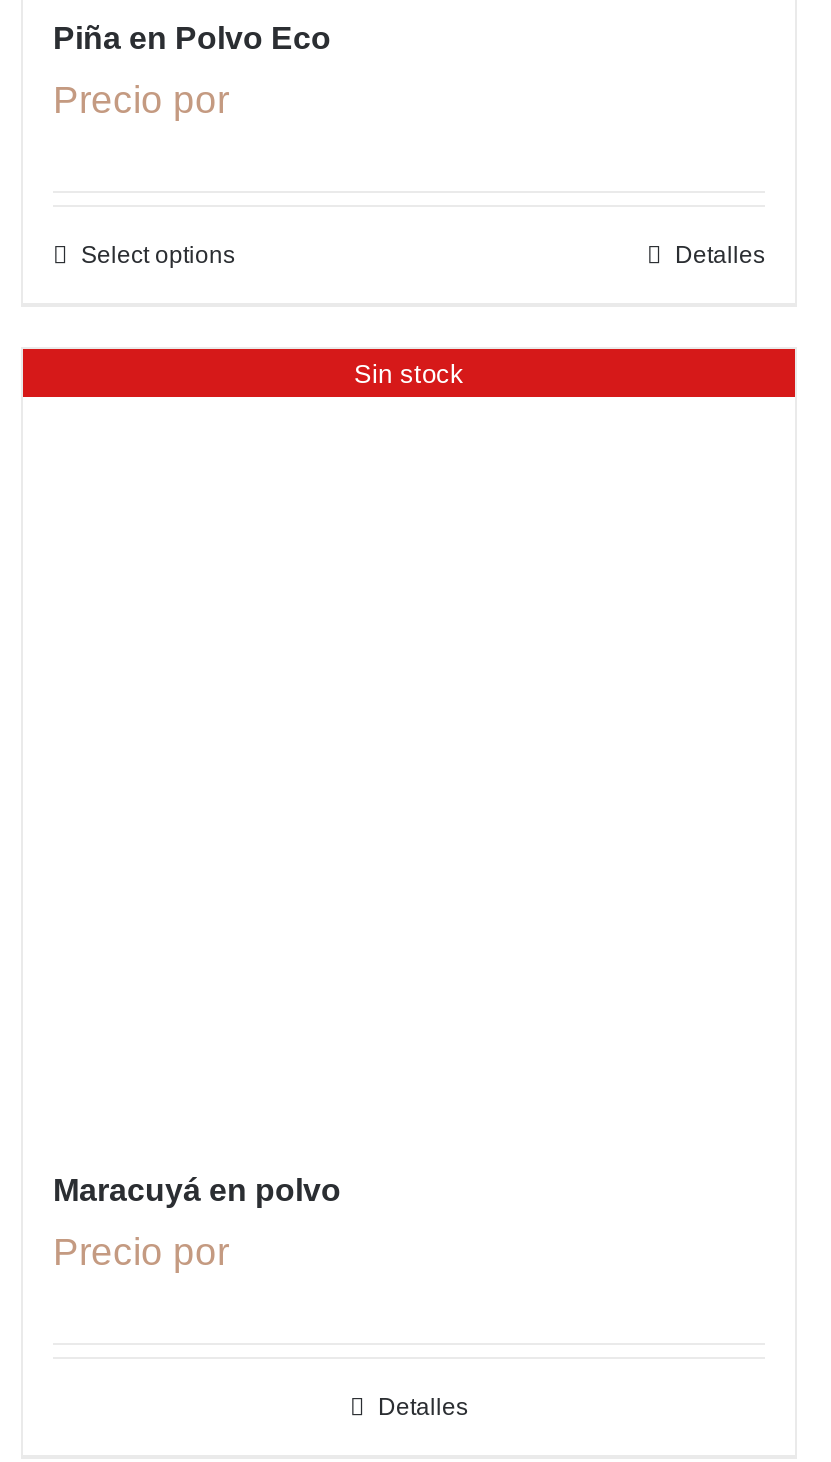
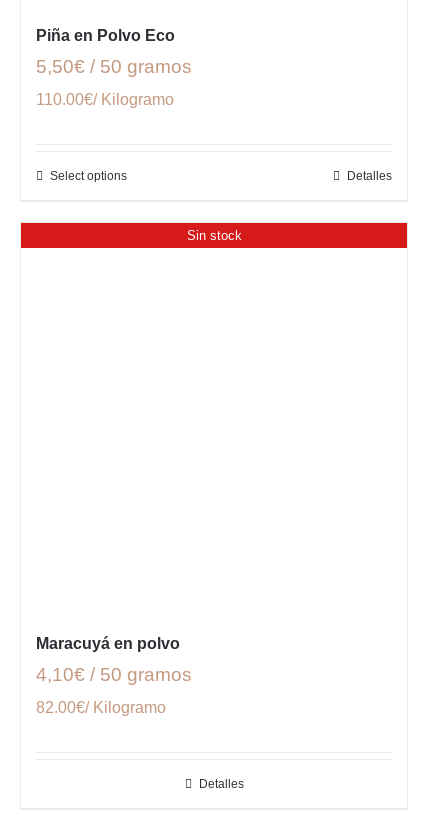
[53,79,229,121] Precio por -> [36,56,192,108] 5,50€ / 50 gramos | 110.00€/ Kilogramo
[53,1231,229,1273] Precio por -> [36,664,192,716] 4,10€ / 50 gramos | 82.00€/ Kilogramo

